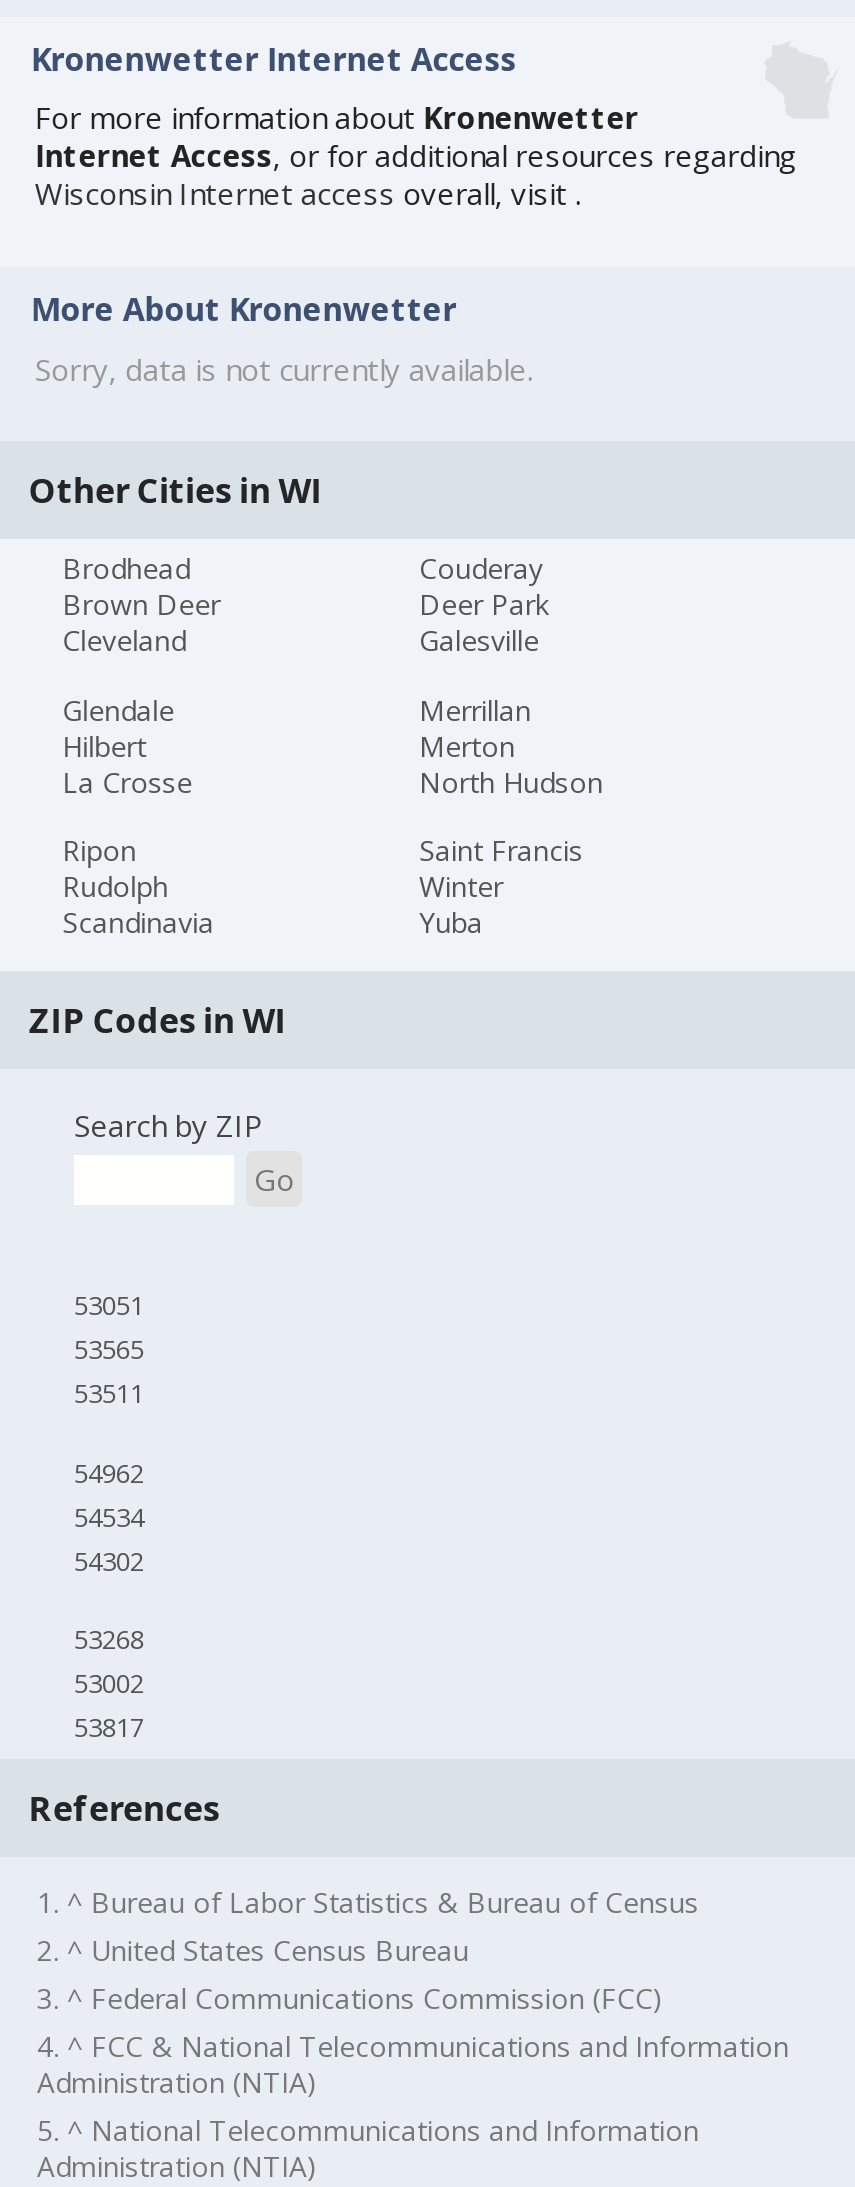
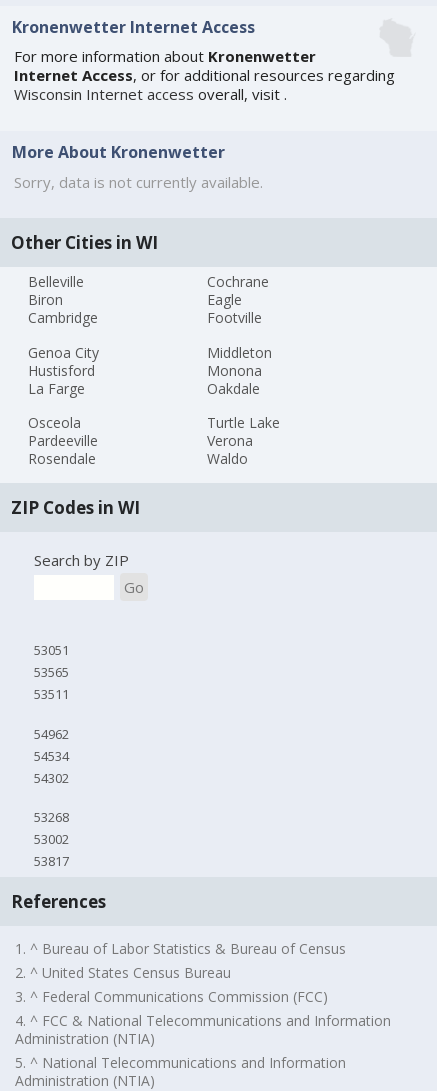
[62,549,220,659] Brodhead | Brown Deer | Cleveland -> [28,272,98,327] Belleville | Biron | Cambridge
[419,549,549,659] Couderay | Deer Park | Galesville -> [206,272,268,327] Cochrane | Eagle | Footville
[62,690,192,800] Glendale | Hilbert | La Crosse -> [28,343,99,398] Genoa City | Hustisford | La Farge
[419,690,603,800] Merrillan | Merton | North Hudson -> [206,343,271,398] Middleton | Monona | Oakdale
[62,832,214,942] Ripon | Rudolph | Scandinavia -> [28,413,98,468] Osceola | Pardeeville | Rosendale
[419,832,583,942] Saint Francis | Winter | Yuba -> [206,413,279,468] Turtle Lake | Verona | Waldo

